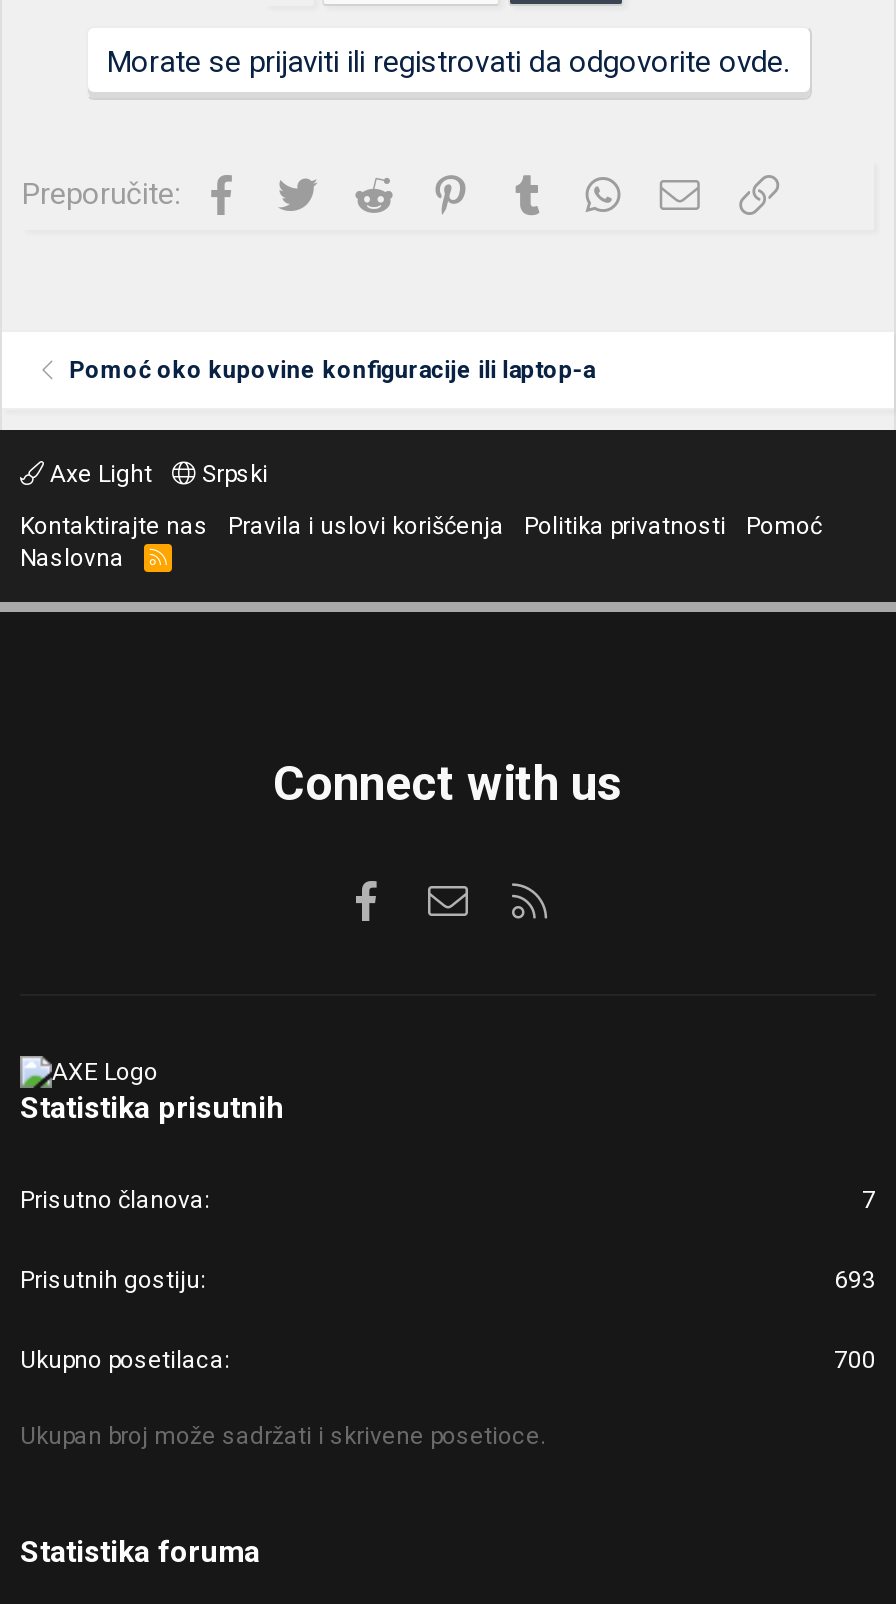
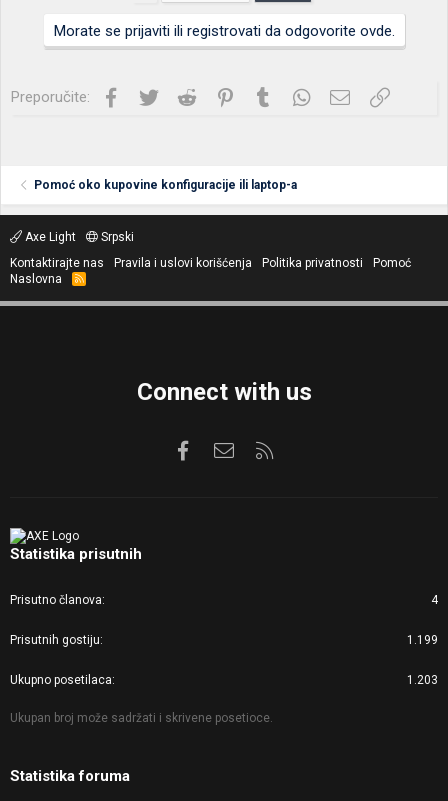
[862,1186,876,1214] 7 -> [431,593,438,607] 4
[834,1266,876,1294] 693 -> [407,633,438,647] 1.199
[834,1346,876,1374] 700 -> [407,673,438,687] 1.203

